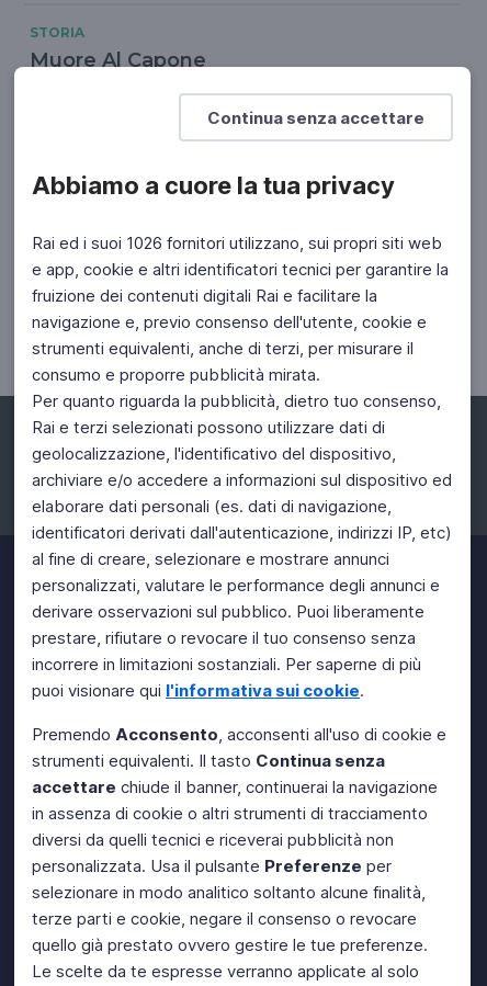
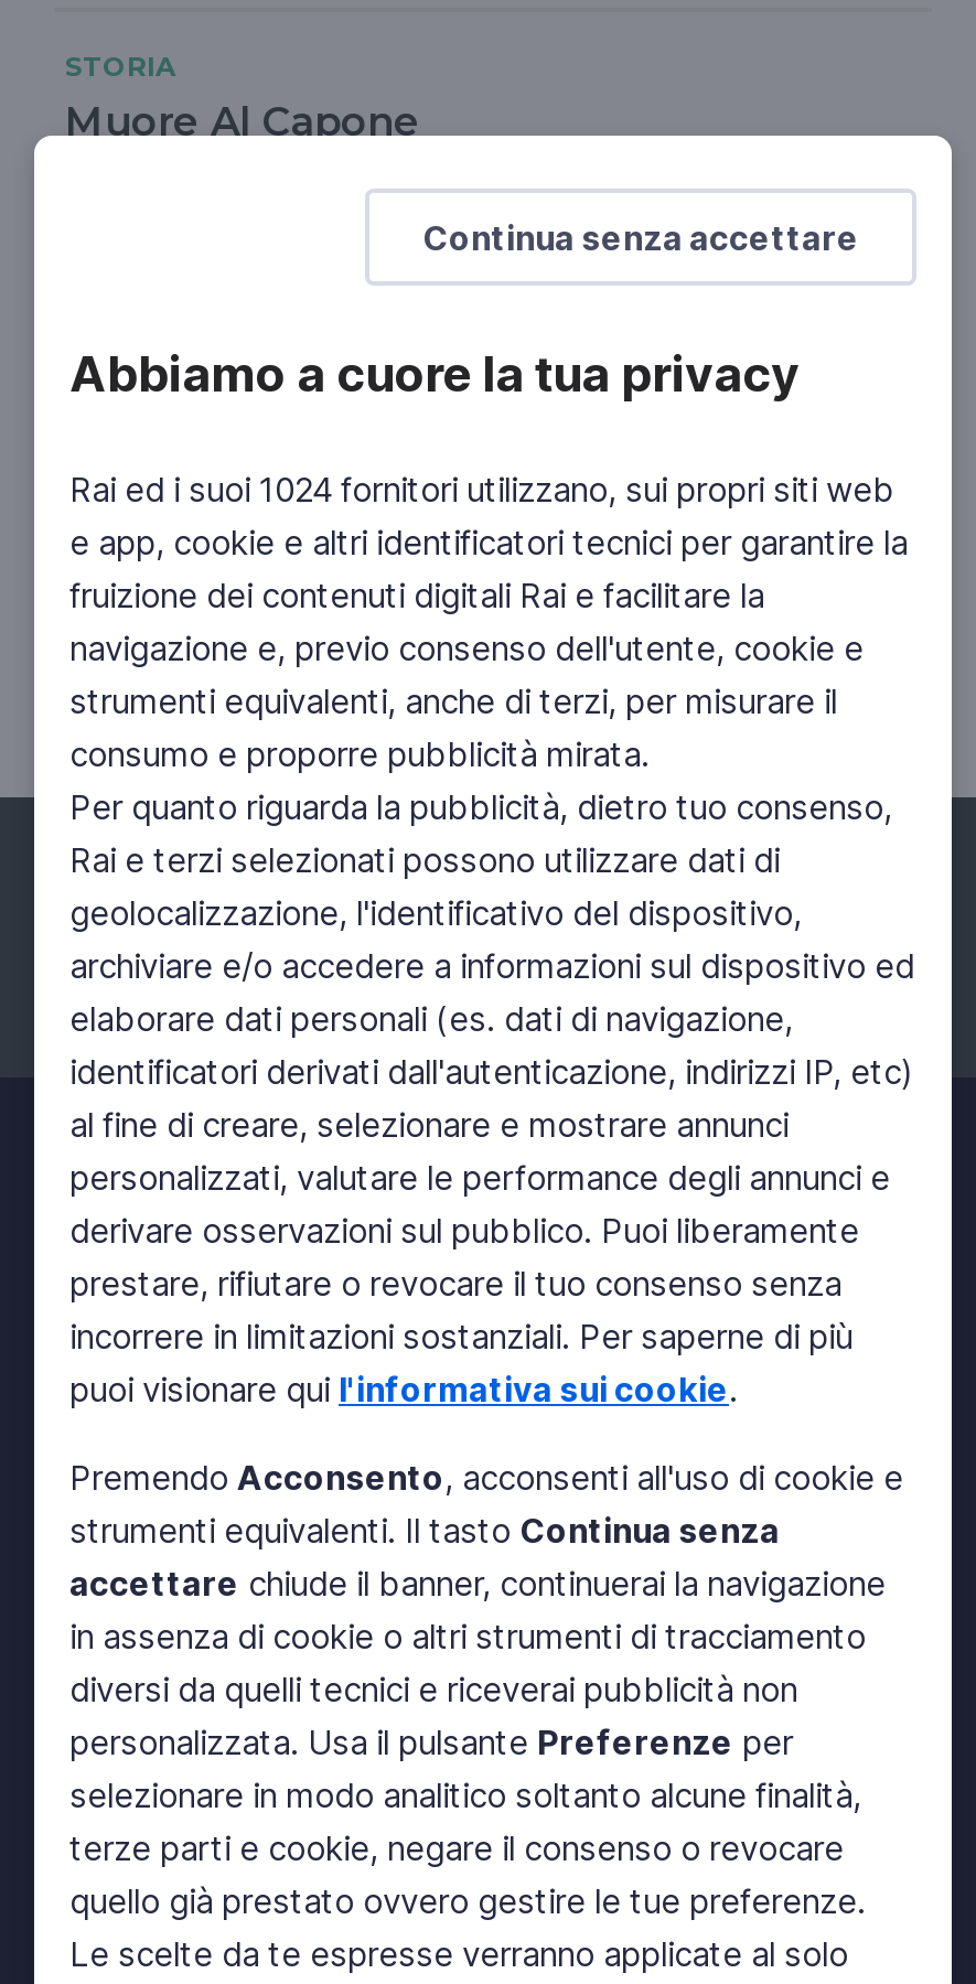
[32,233,442,253] Rai ed i suoi 1026 fornitori utilizzano, sui propri siti web -> [69,469,894,511] Rai ed i suoi 1024 fornitori utilizzano, sui propri siti web

